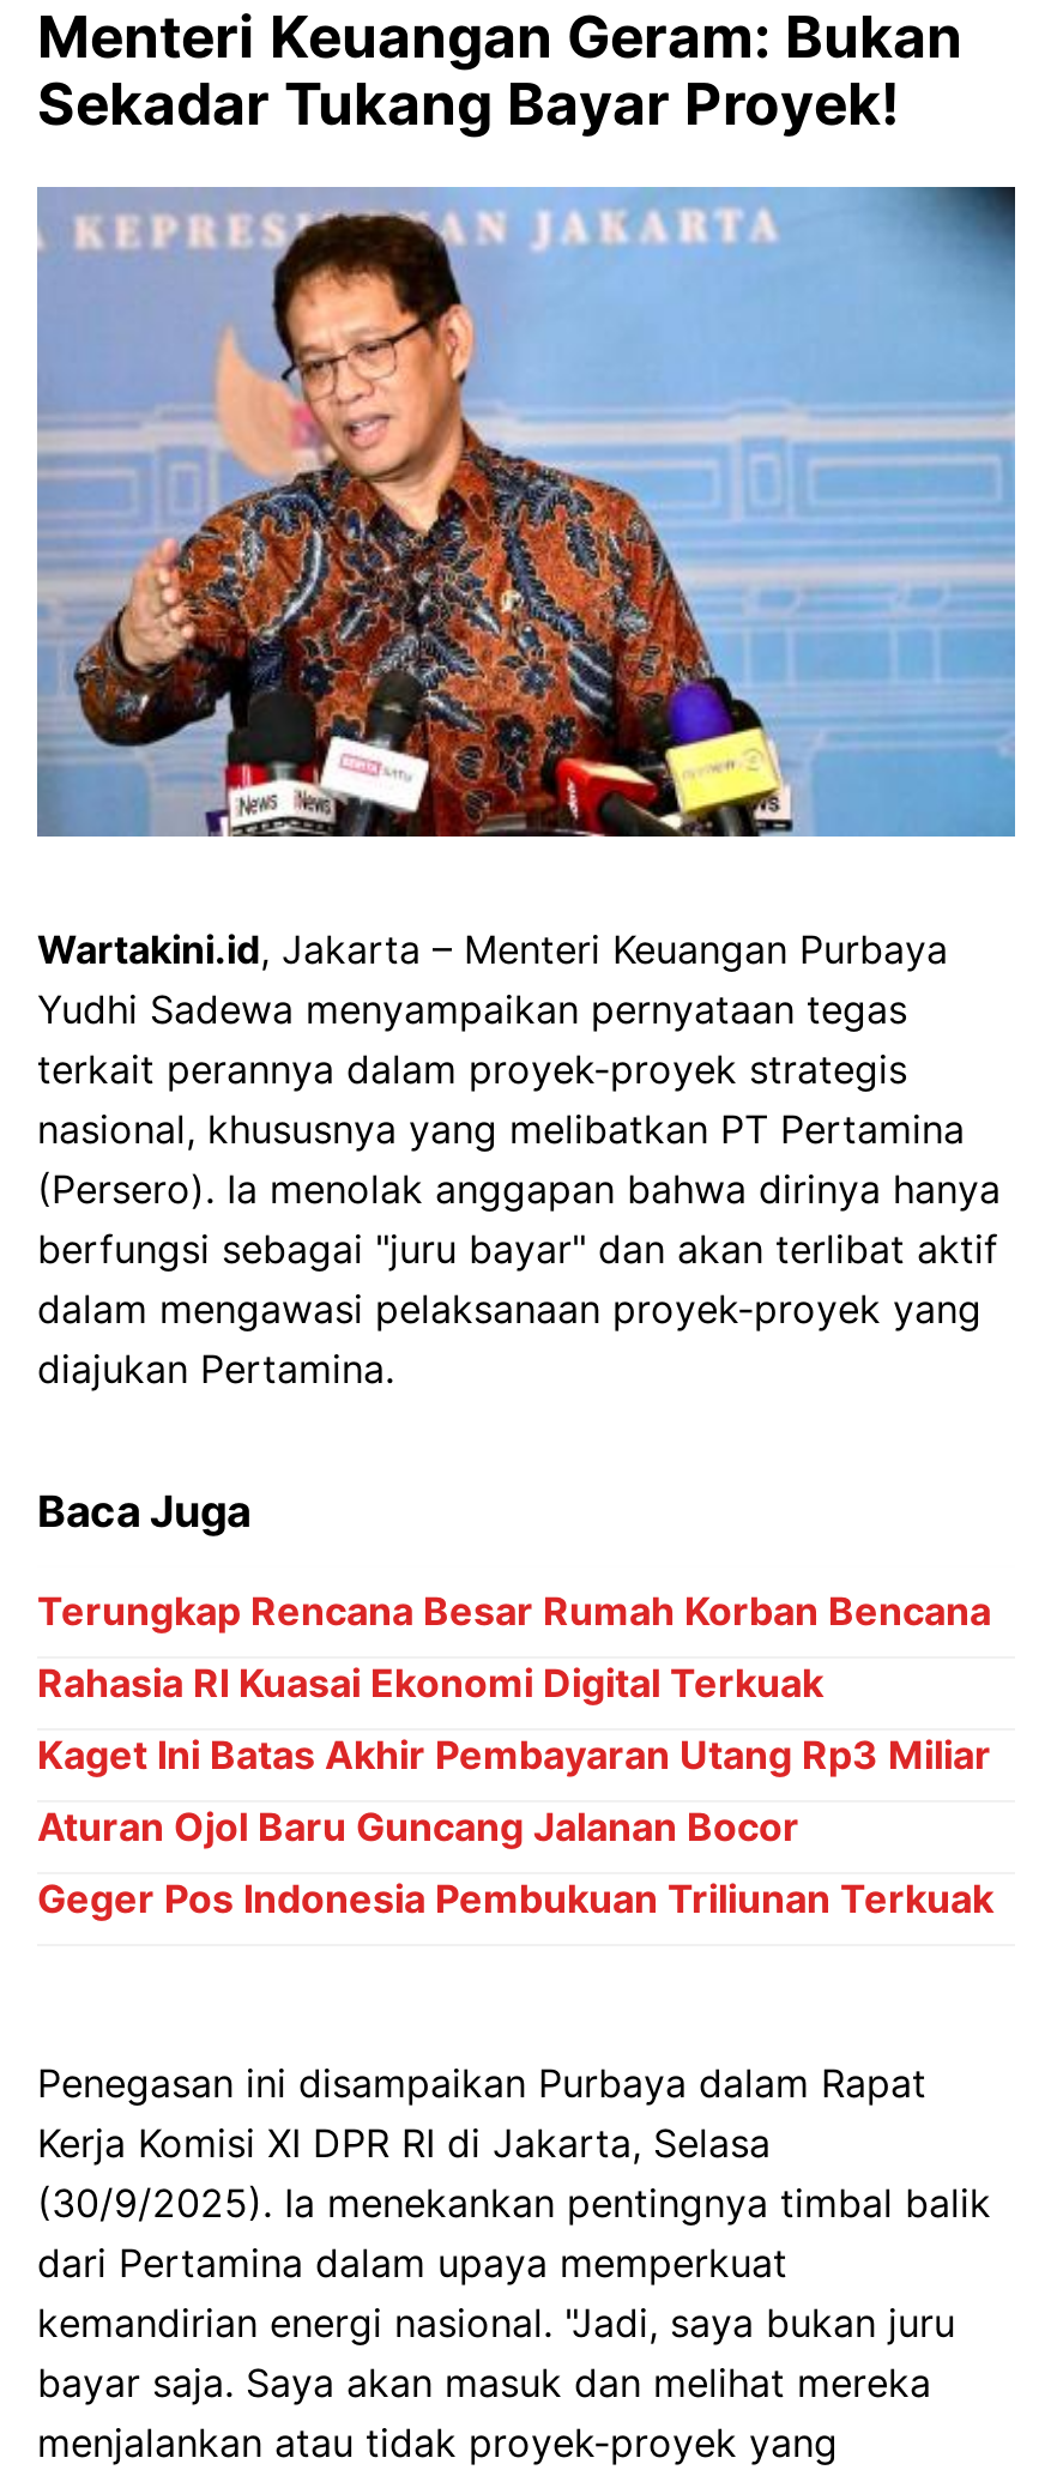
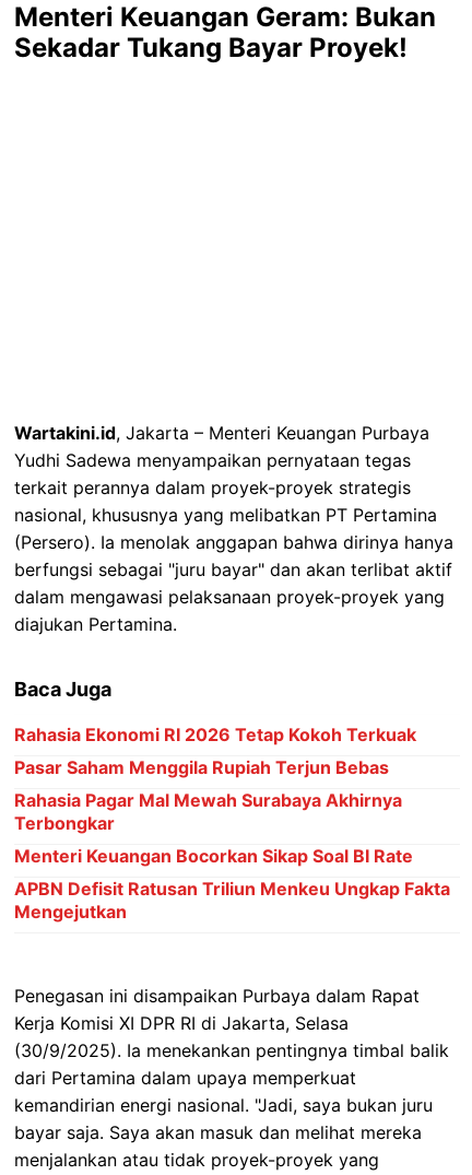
[35,185,1017,839] [image] -> none
[37,1587,991,1635] Terungkap Rencana Besar Rumah Korban Bencana -> [14,724,416,746] Rahasia Ekonomi RI 2026 Tetap Kokoh Terkuak
[37,1659,823,1707] Rahasia RI Kuasai Ekonomi Digital Terkuak -> [14,756,389,778] Pasar Saham Menggila Rupiah Terjun Bebas
[37,1731,991,1779] Kaget Ini Batas Akhir Pembayaran Utang Rp3 Miliar -> [14,789,402,834] Rahasia Pagar Mal Mewah Surabaya Akhirnya | Terbongkar
[37,1803,799,1851] Aturan Ojol Baru Guncang Jalanan Bocor -> [14,845,413,867] Menteri Keuangan Bocorkan Sikap Soal BI Rate
[37,1875,993,1923] Geger Pos Indonesia Pembukuan Triliunan Terkuak -> [14,878,450,923] APBN Defisit Ratusan Triliun Menkeu Ungkap Fakta | Mengejutkan

